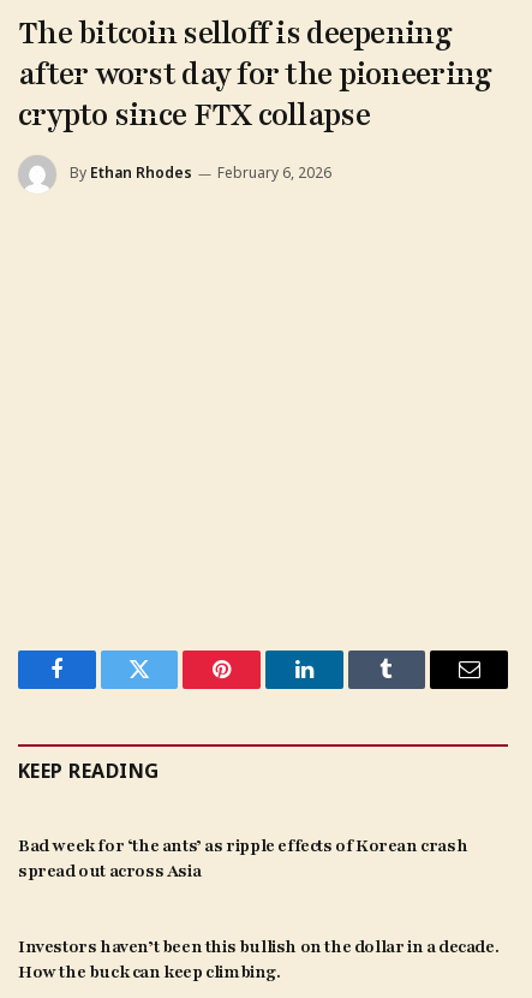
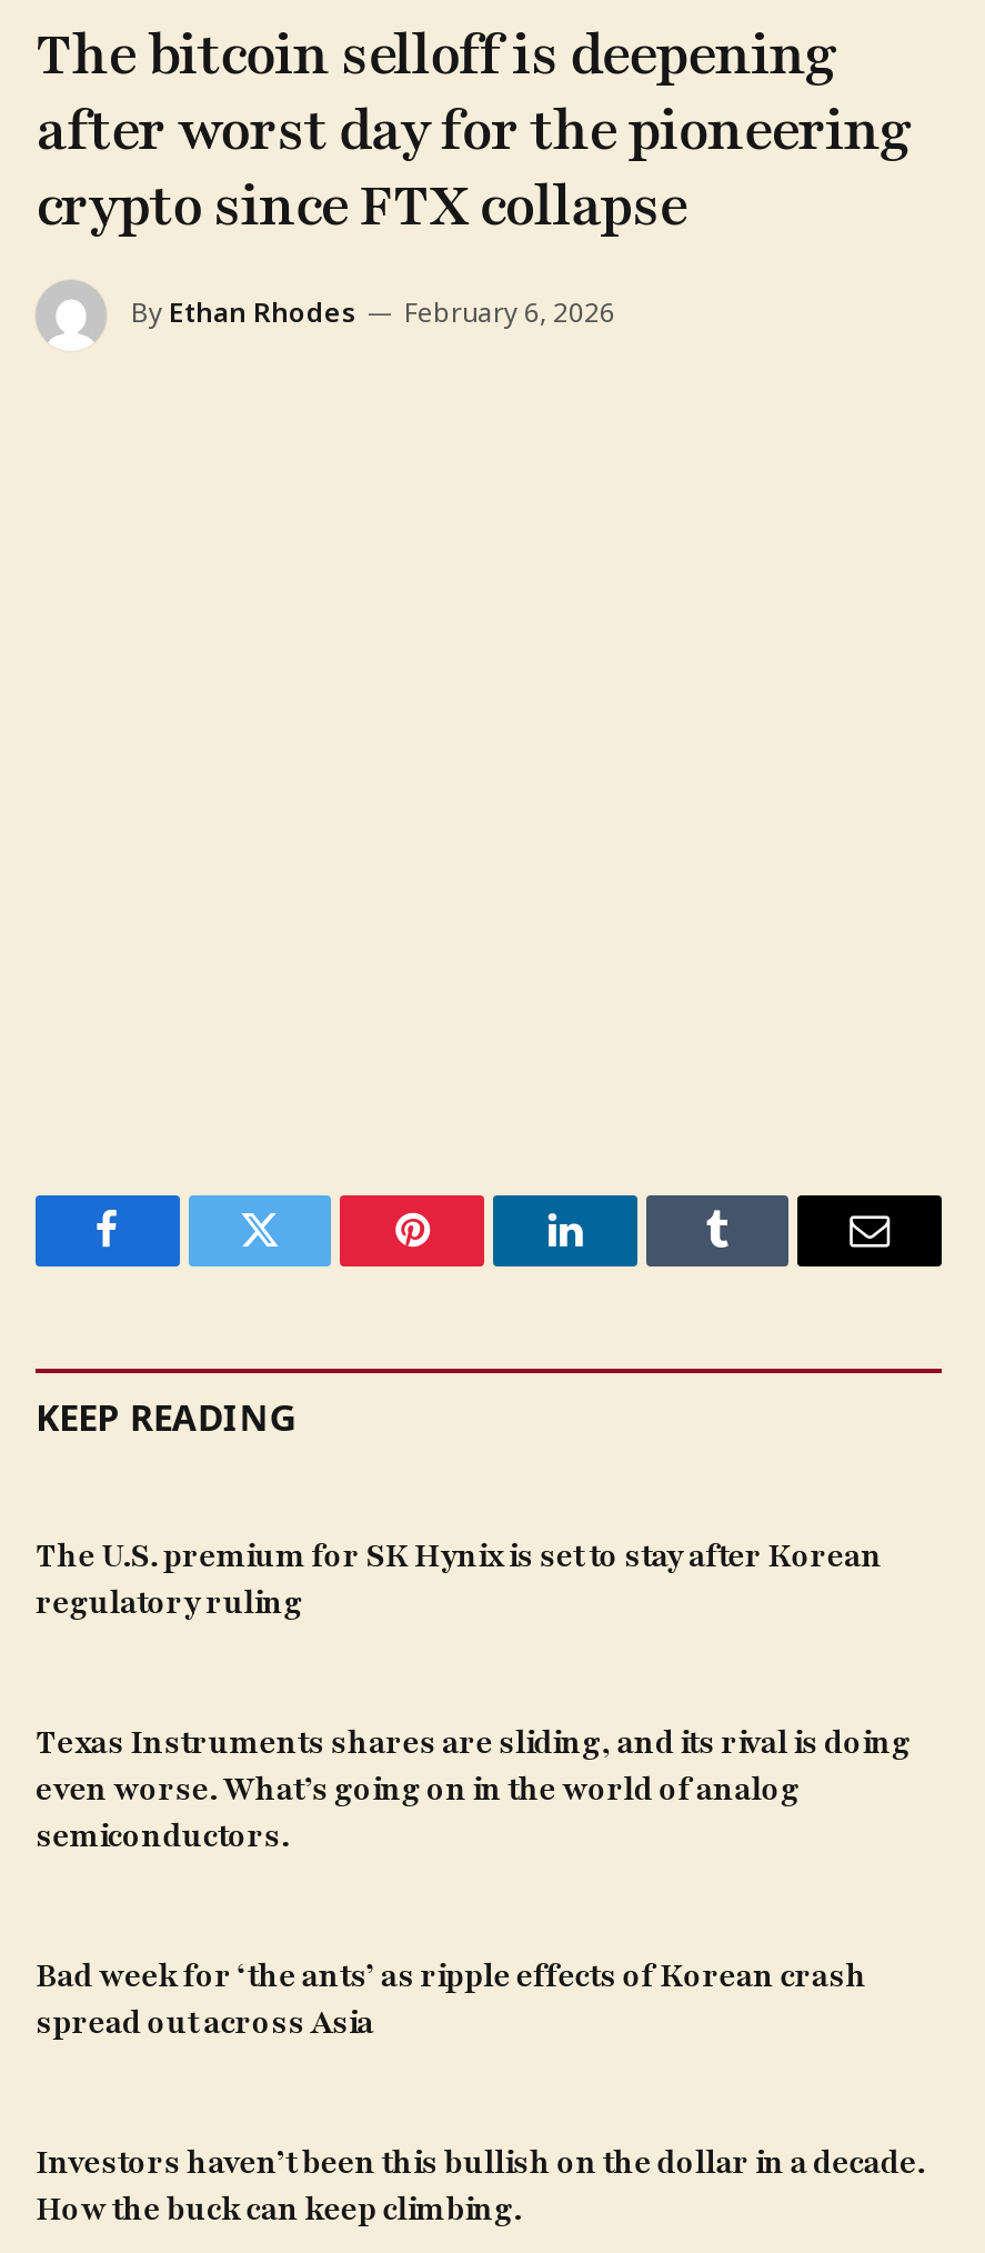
none -> [36,1534,911,1857] The U.S. premium for SK Hynix is set to stay after Korean | regulatory ruling | Texas Instruments shares are sliding, and its rival is doing | even worse. What’s going on in the world of analog | semiconductors.

